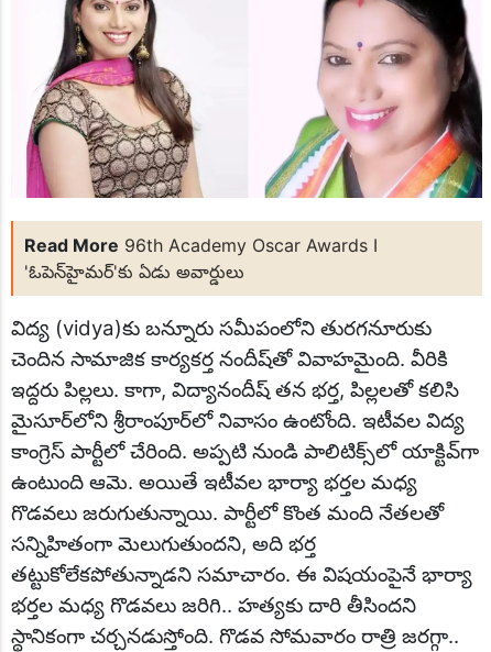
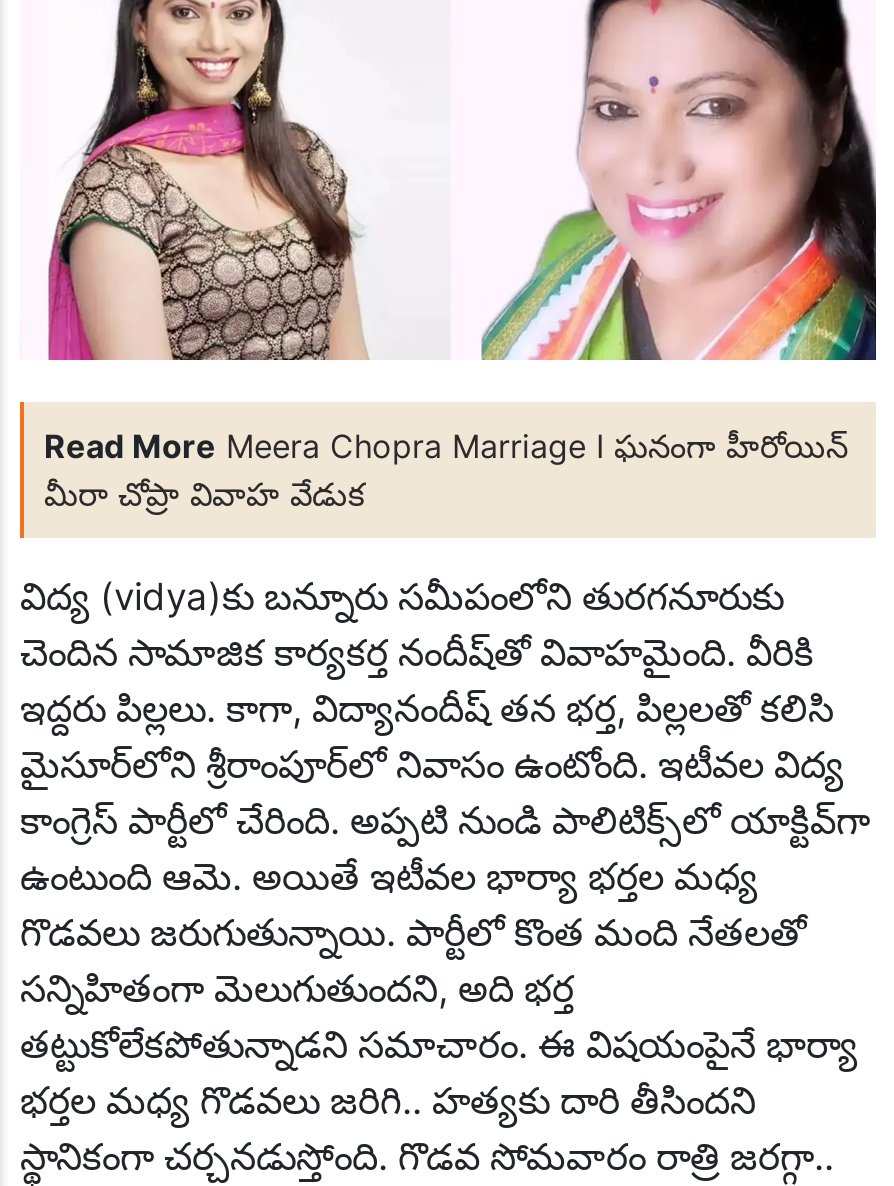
[24,234,378,282] Read More 96th Academy Oscar Awards I | 'ఓపెన్‌హైమర్'కు ఏడు అవార్డులు -> [44,425,848,513] Read More Meera Chopra Marriage I ఘనంగా హీరోయిన్ | మీరా చోప్రా వివాహ వేడుక

